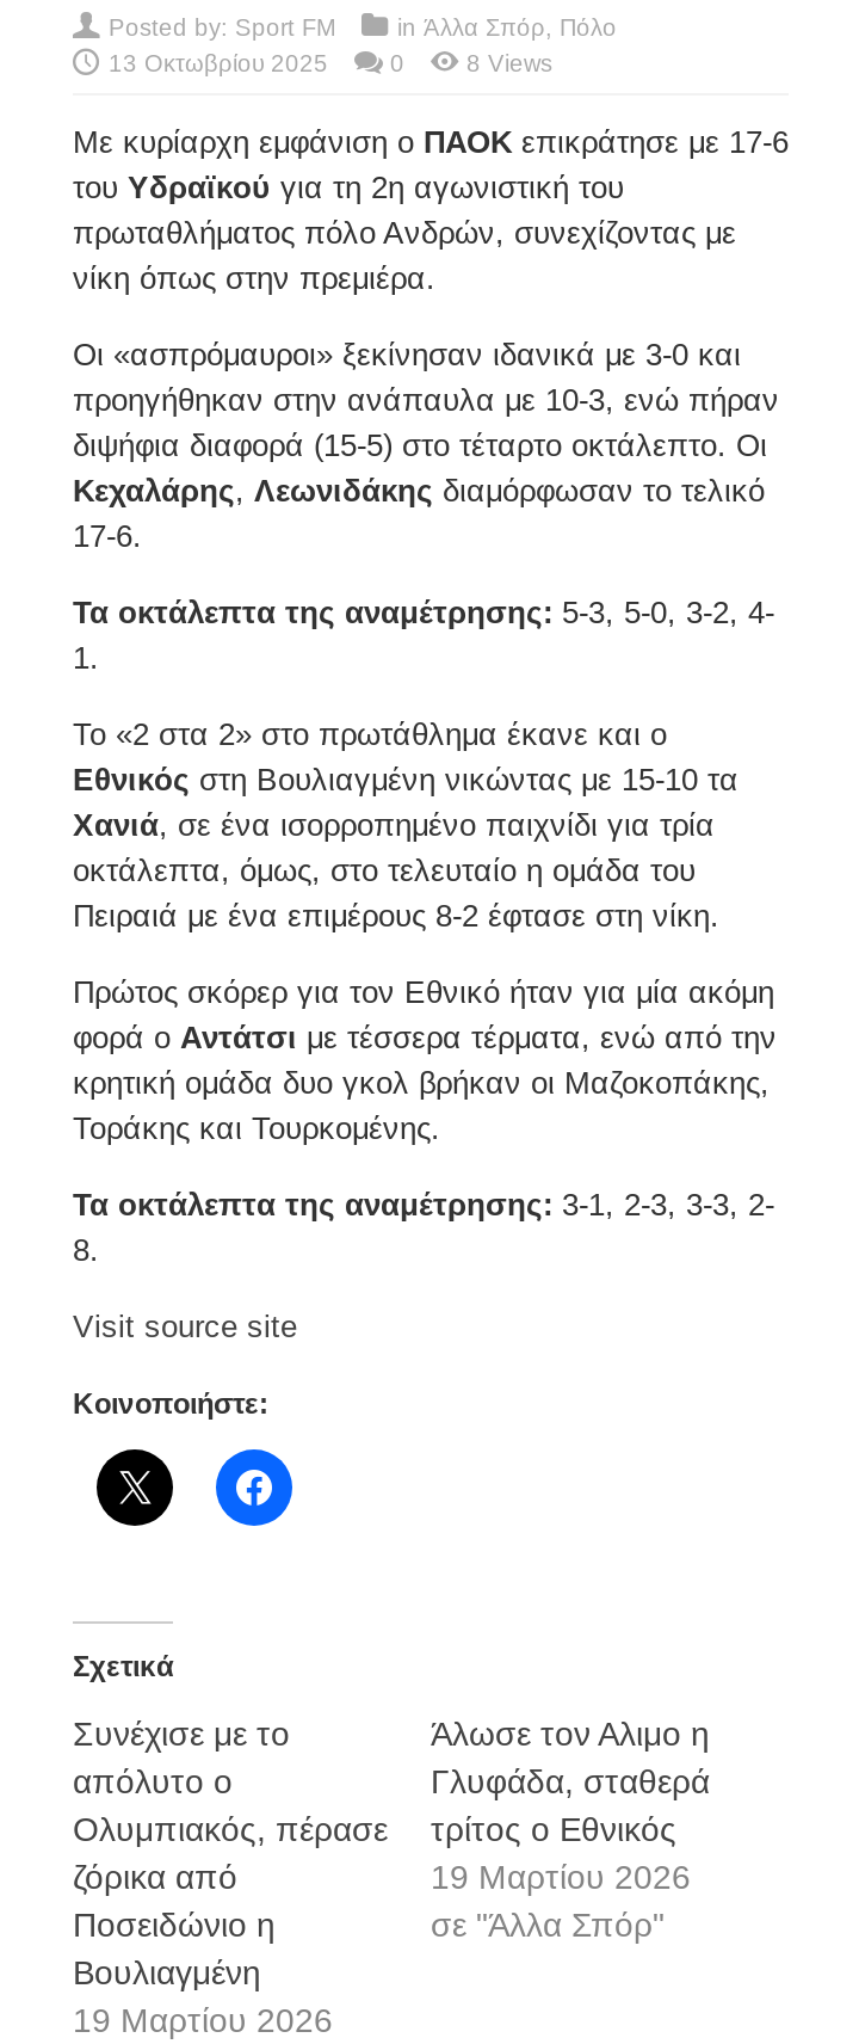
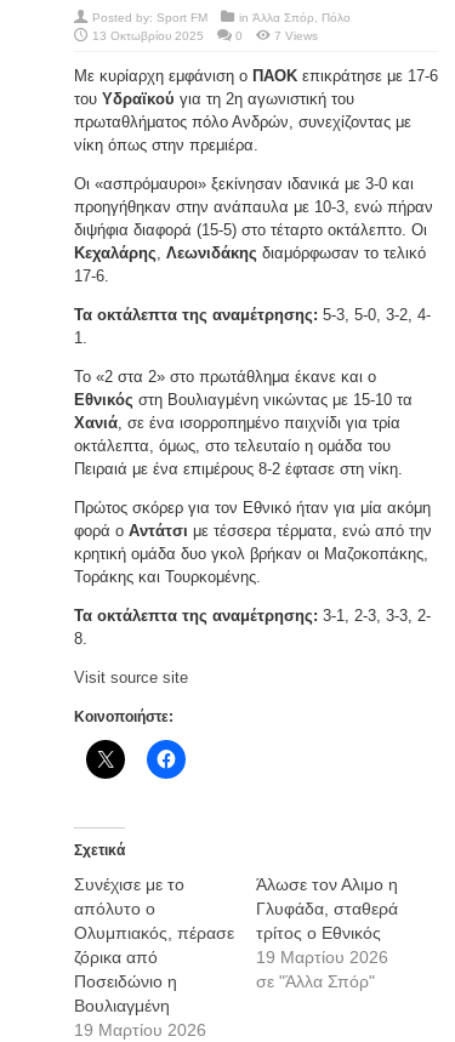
[466,49,552,76] 8 Views -> [274,29,318,42] 7 Views

